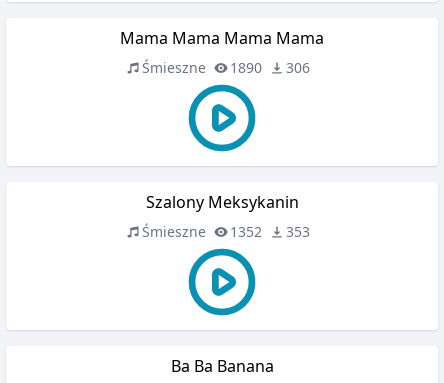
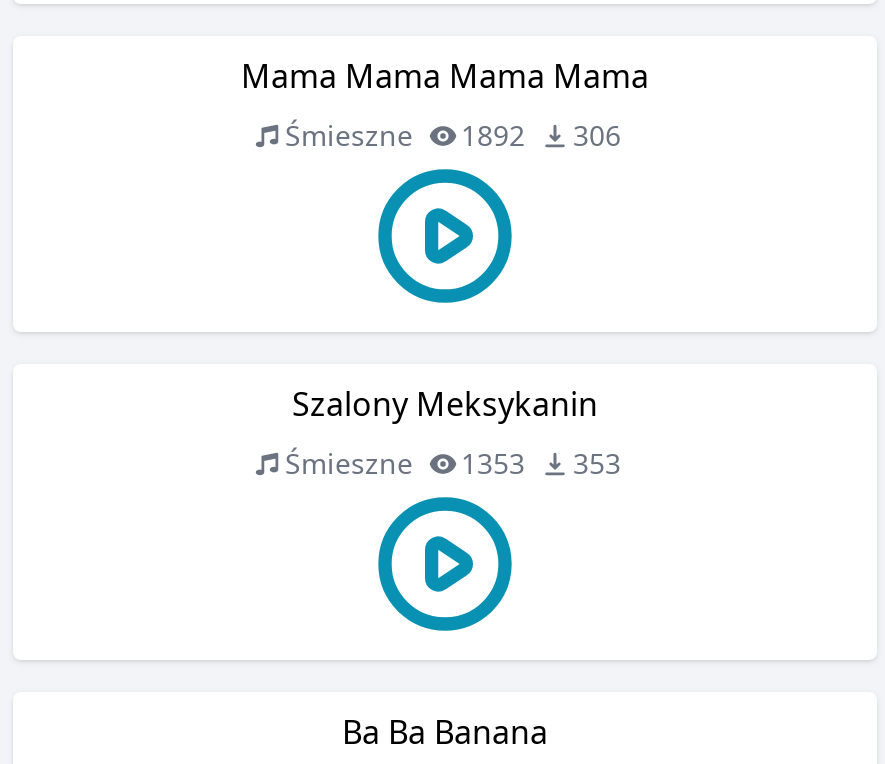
[142,58,310,77] Śmieszne 1890 306 -> [285,116,621,154] Śmieszne 1892 306
[142,222,310,241] Śmieszne 1352 353 -> [285,444,621,482] Śmieszne 1353 353

